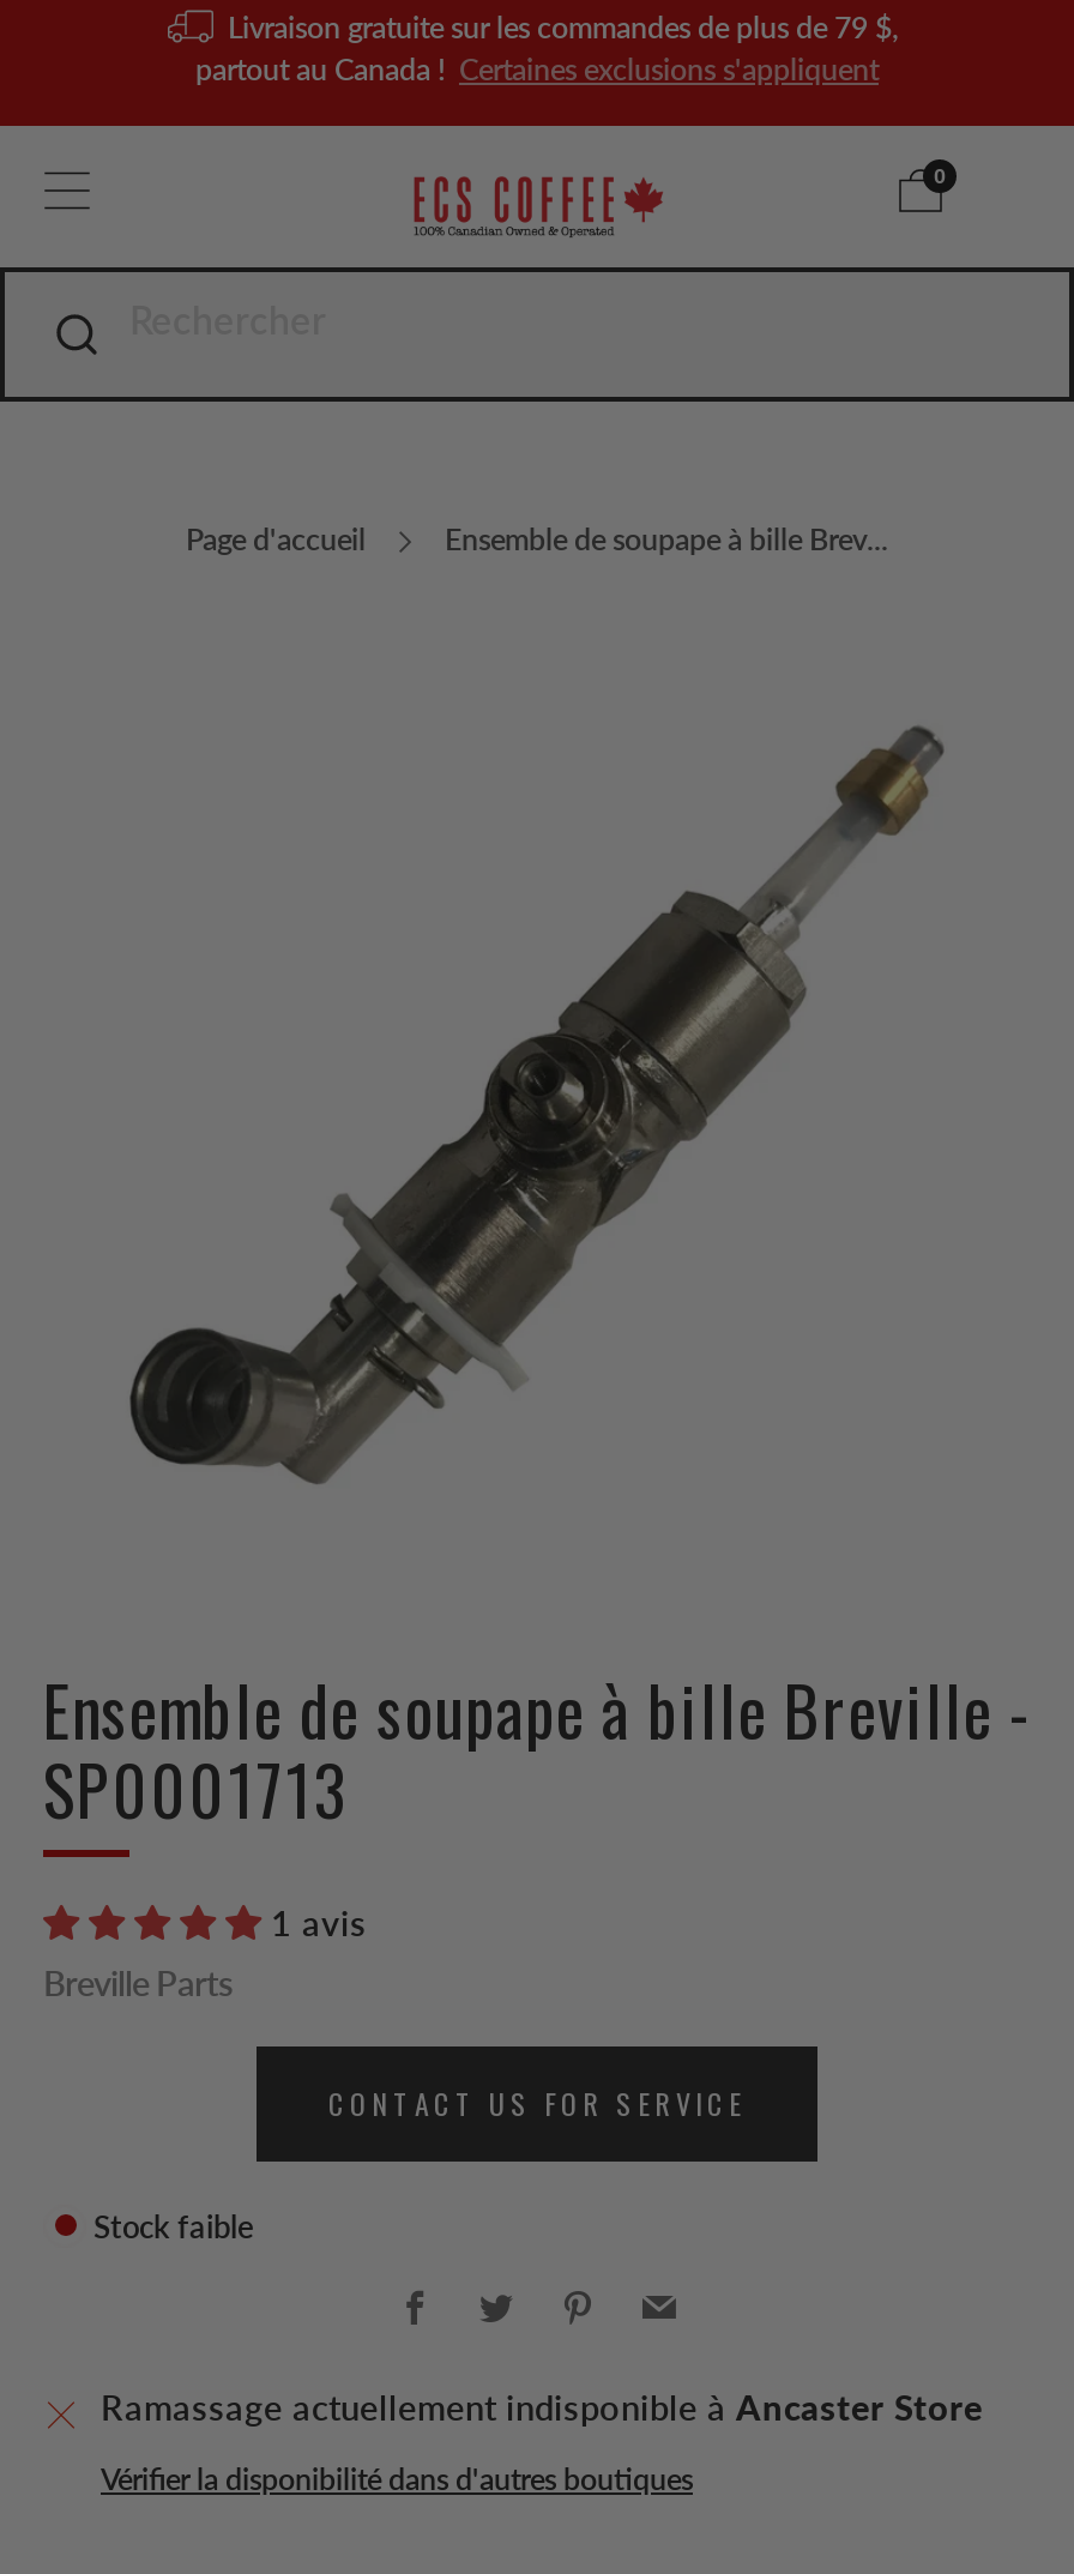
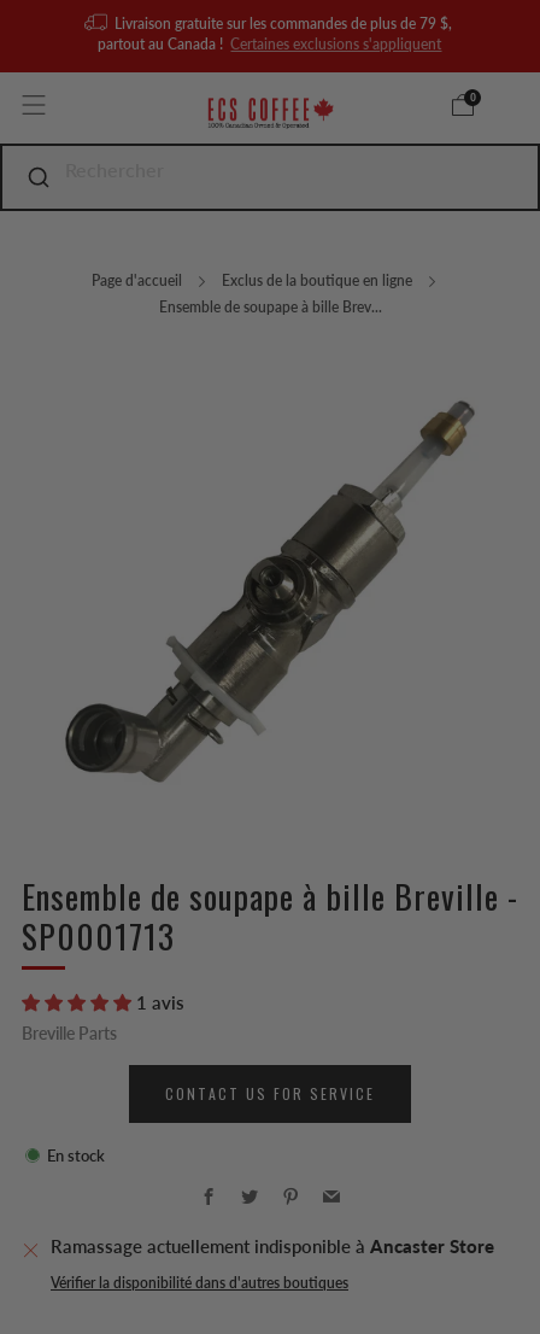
none -> [222,271,412,289] Exclus de la boutique en ligne
[93,2207,254,2246] Stock faible -> [47,1146,105,1165] En stock

